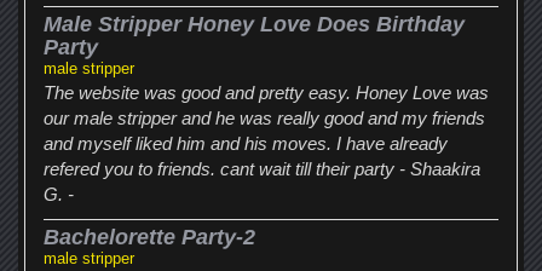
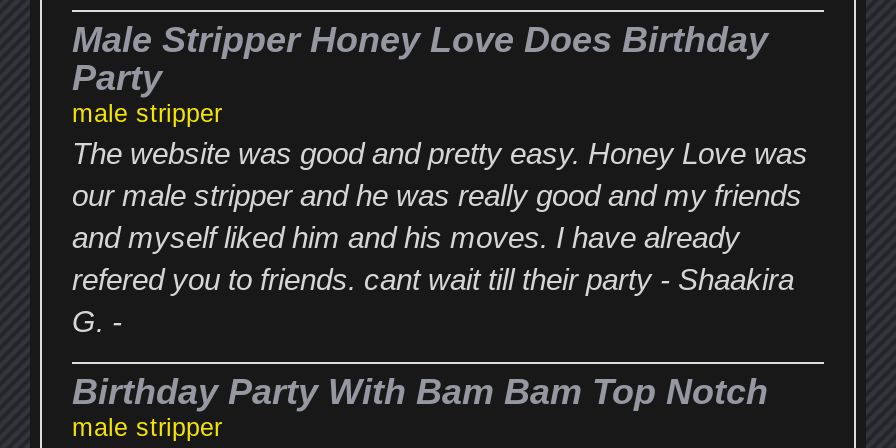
[44,225,255,249] Bachelorette Party-2 -> [72,372,768,412] Birthday Party With Bam Bam Top Notch

